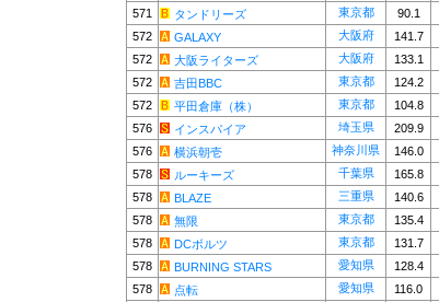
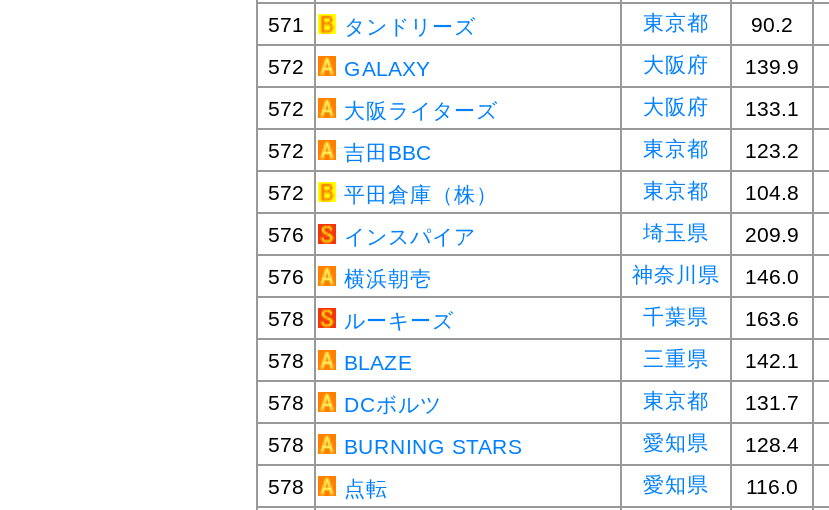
[338,5,420,20] 東京都 90.1 -> [643,10,793,36] 東京都 90.2
[338,28,423,43] 大阪府 141.7 -> [643,52,799,78] 大阪府 139.9
[338,74,423,89] 東京都 124.2 -> [643,136,799,162] 東京都 123.2
[338,166,423,181] 千葉県 165.8 -> [643,304,799,330] 千葉県 163.6
[132,190,423,228] 140.6 | 578 | 無限 | 東京都 | 135.4 -> [745,348,799,372] 142.1

